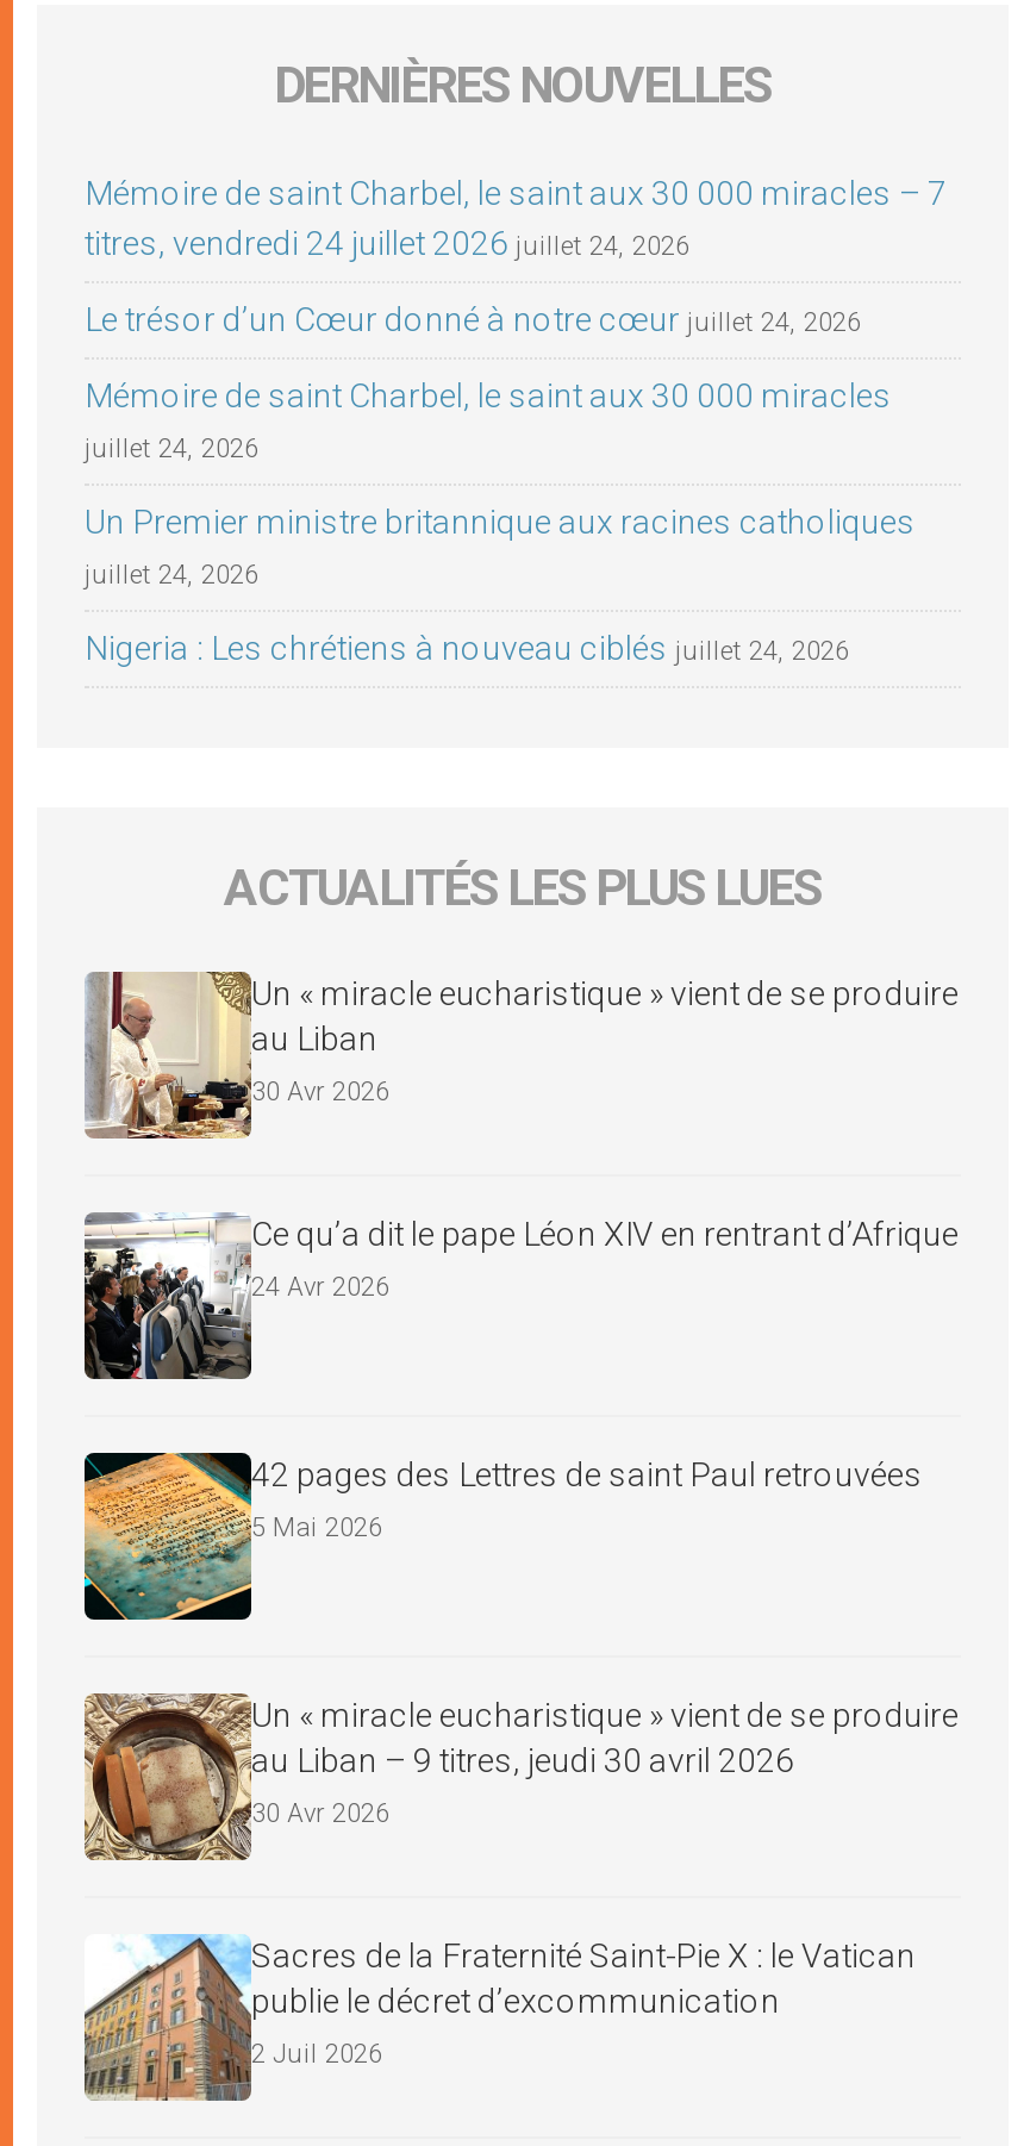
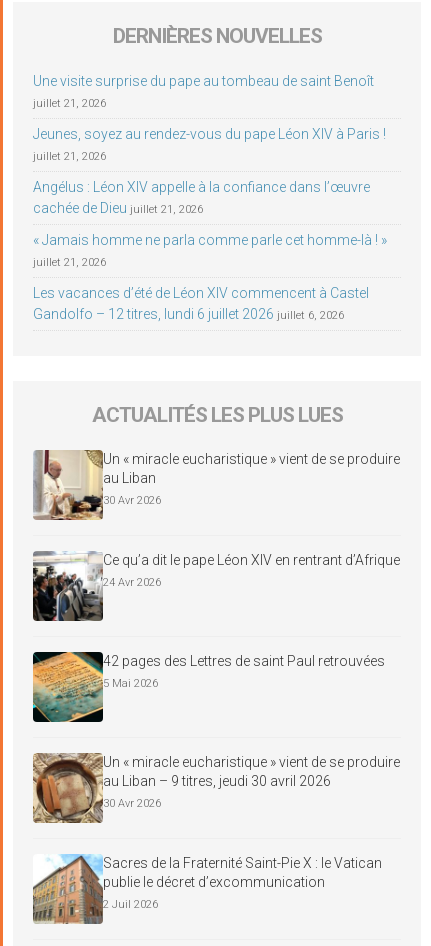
[85,175,947,668] Mémoire de saint Charbel, le saint aux 30 000 miracles – 7 | titres, vendredi 24 juillet 2026 juillet 24, 2026 | Le trésor d’un Cœur donné à notre cœur juillet 24, 2026 | Mémoire de saint Charbel, le saint aux 30 000 miracles | juillet 24, 2026 | Un Premier ministre britannique aux racines catholiques | juillet 24, 2026 | Nigeria : Les chrétiens à nouveau ciblés juillet 24, 2026 -> [33,73,387,322] Une visite surprise du pape au tombeau de saint Benoît | juillet 21, 2026 | Jeunes, soyez au rendez-vous du pape Léon XIV à Paris ! | juillet 21, 2026 | Angélus : Léon XIV appelle à la confiance dans l’œuvre | cachée de Dieu juillet 21, 2026 | « Jamais homme ne parla comme parle cet homme-là ! » | juillet 21, 2026 | Les vacances d’été de Léon XIV commencent à Castel | Gandolfo – 12 titres, lundi 6 juillet 2026 juillet 6, 2026

